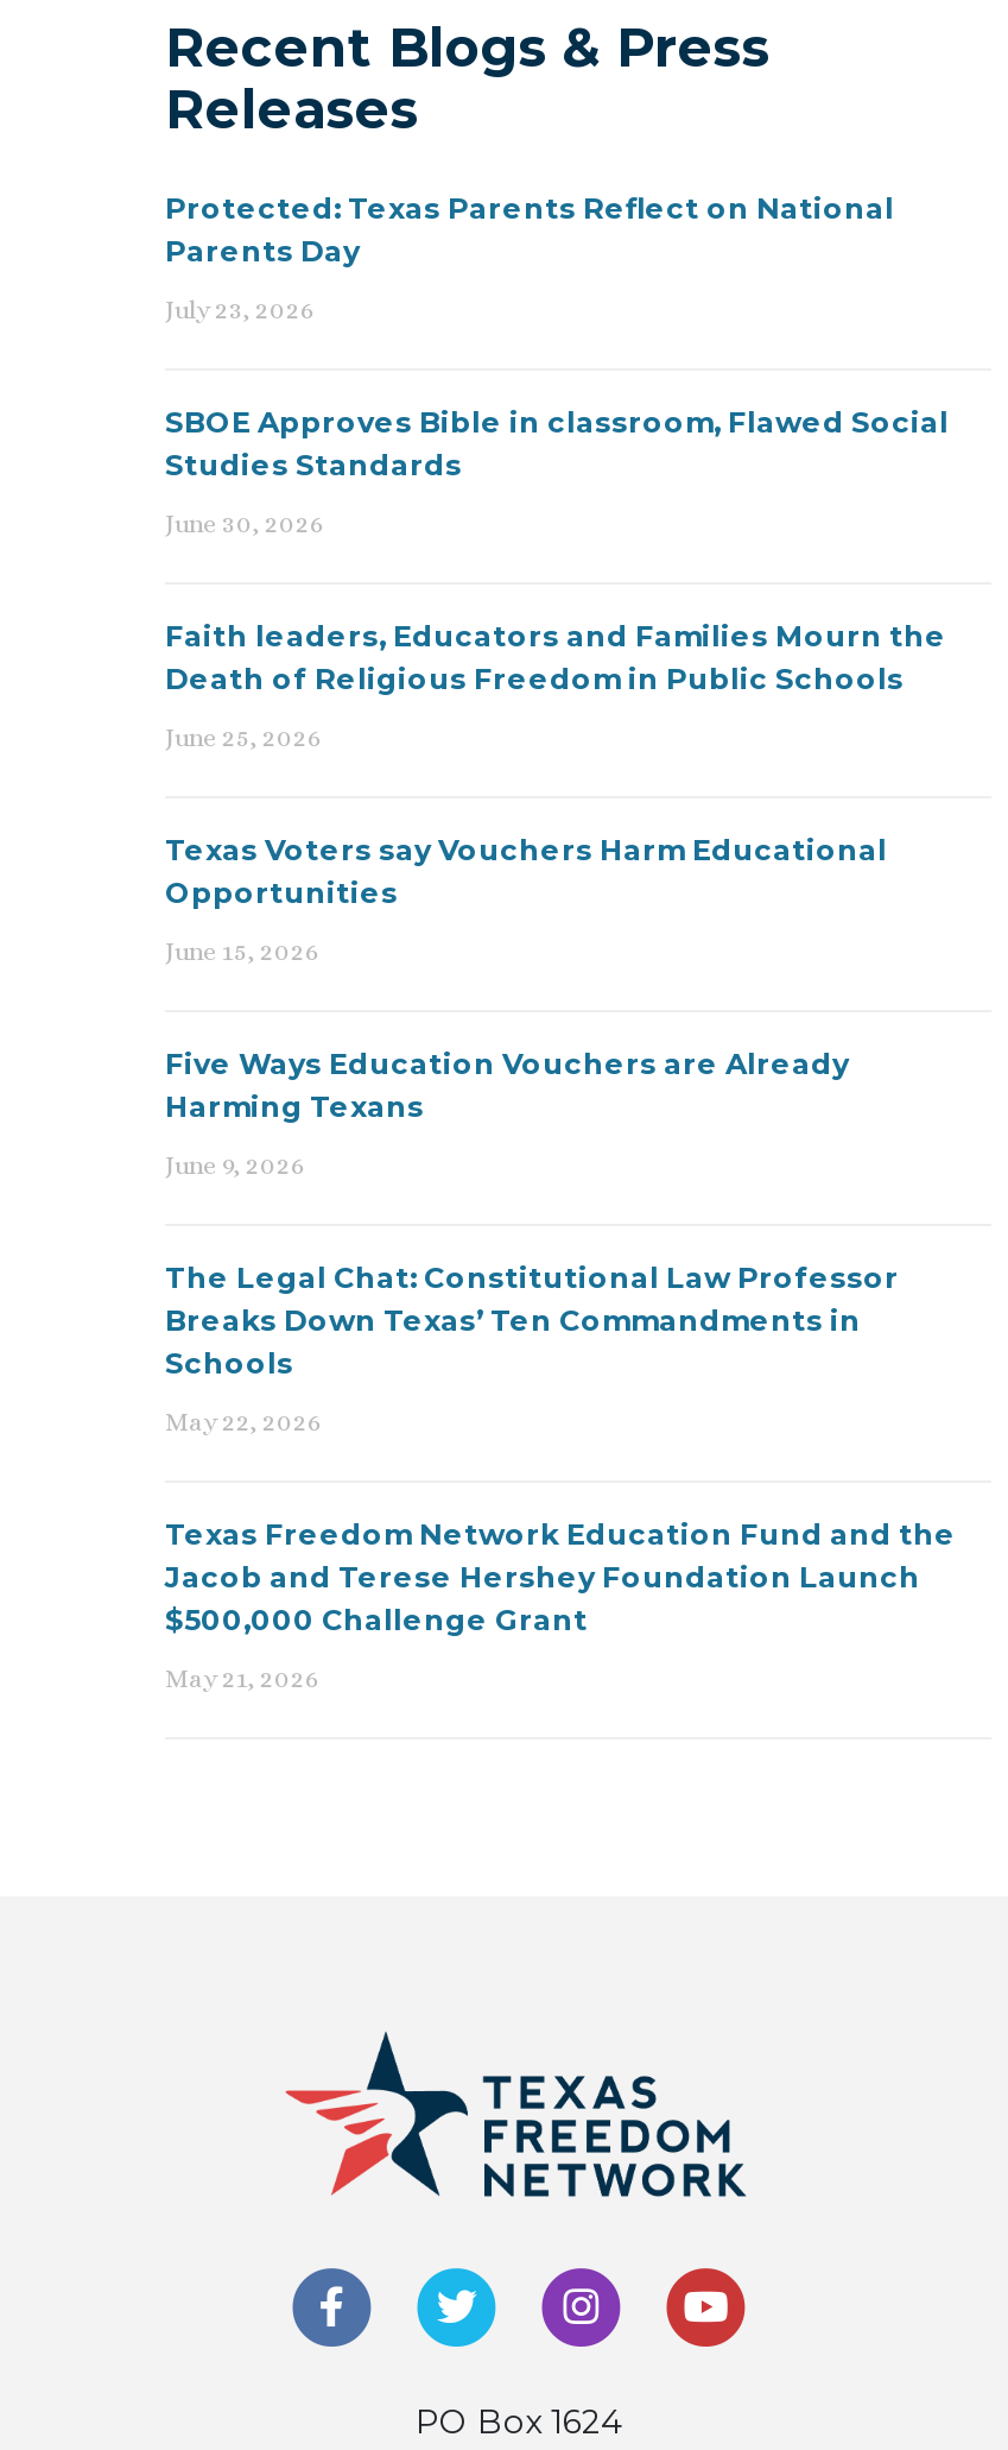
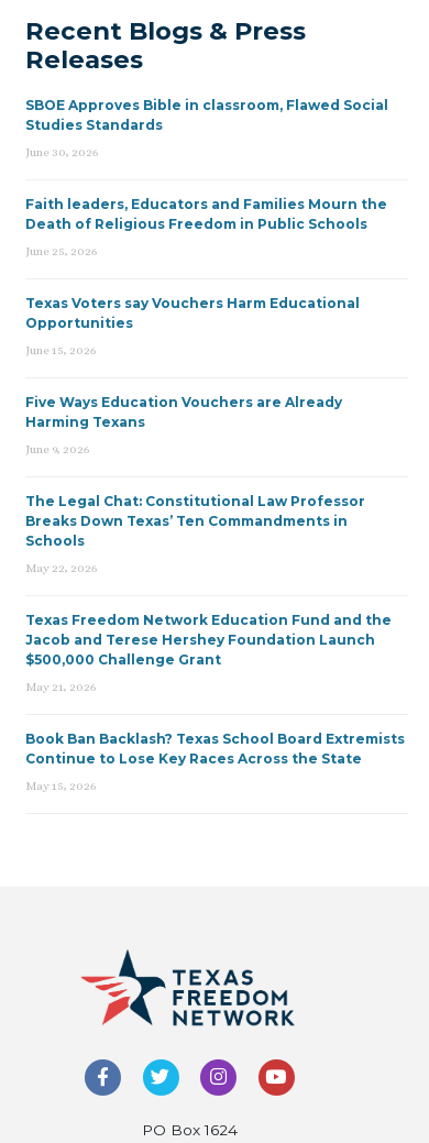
[165,189,894,325] Protected: Texas Parents Reflect on National | Parents Day | July 23, 2026 -> none
moved [165,403,956,1694] -> [25,96,392,694]: SBOE Approves Bible in classroom, Flawed Social | Studies Standards | June 30, 2026 | ... | $500,000 Challenge Grant | May 21, 2026
none -> [25,730,405,793] Book Ban Backlash? Texas School Board Extremists | Continue to Lose Key Races Across the State | May 15, 2026

